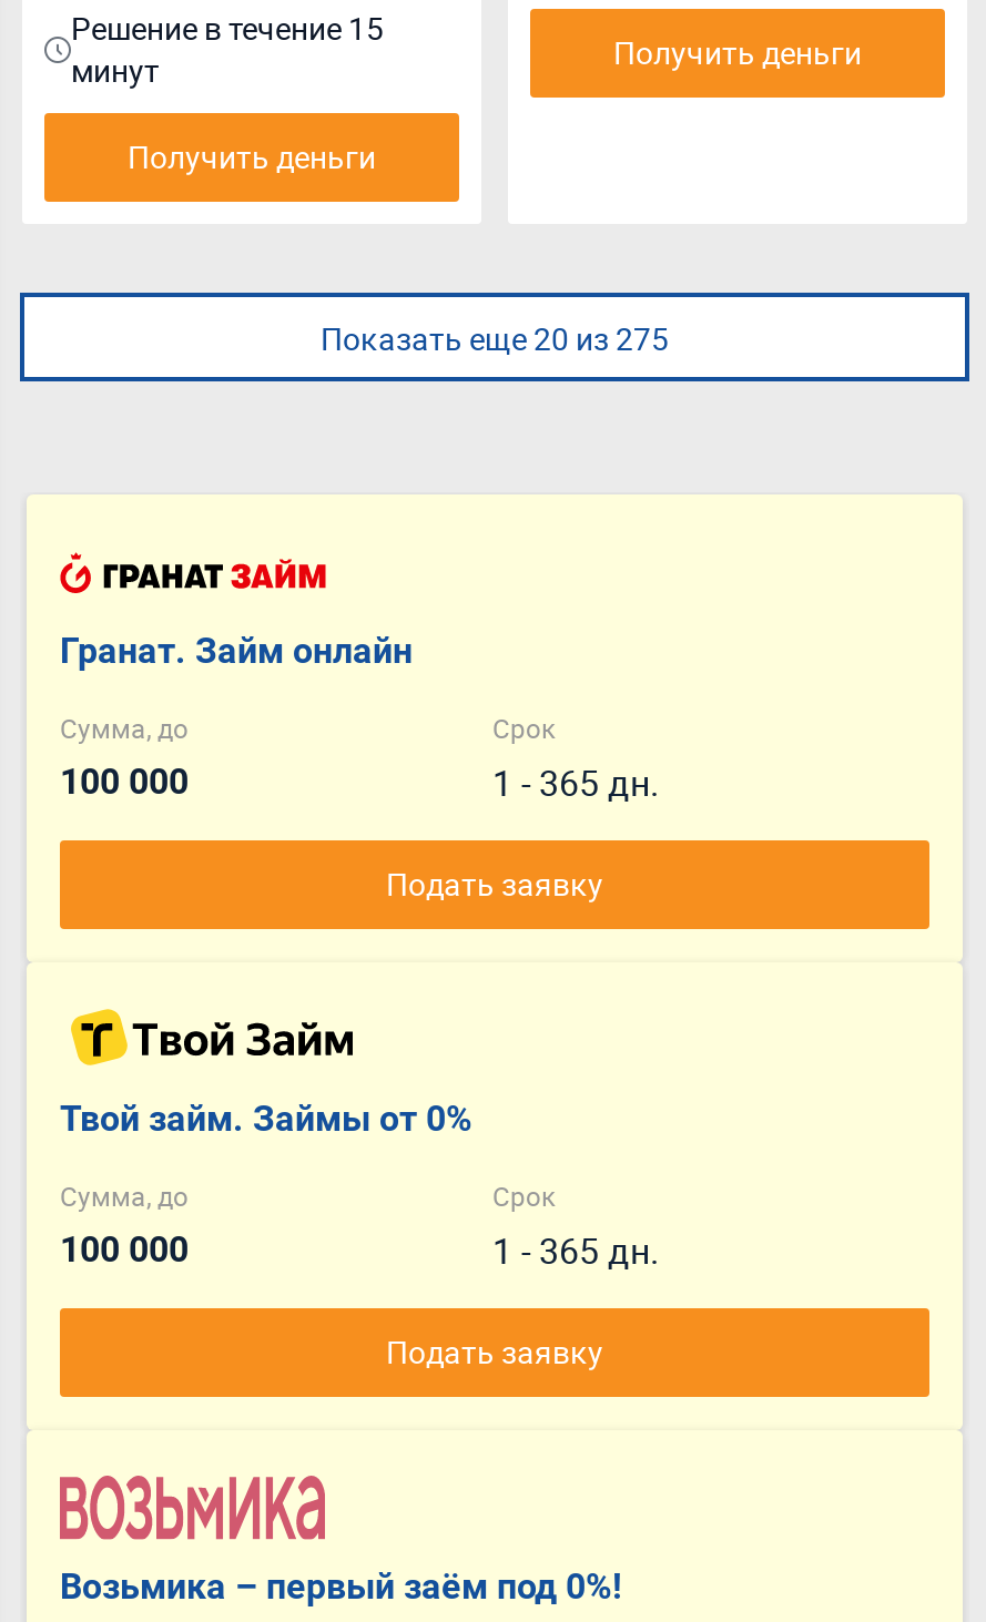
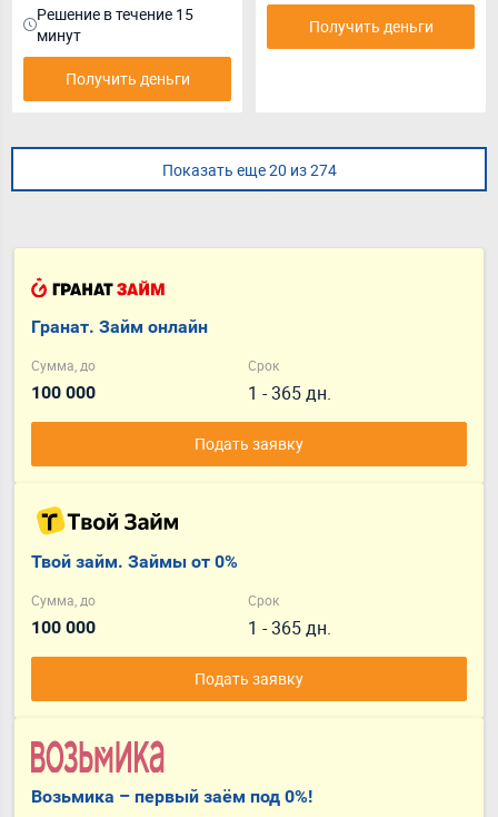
[321,316,669,358] Показать еще 20 из 275 -> [162,159,336,180] Показать еще 20 из 274

